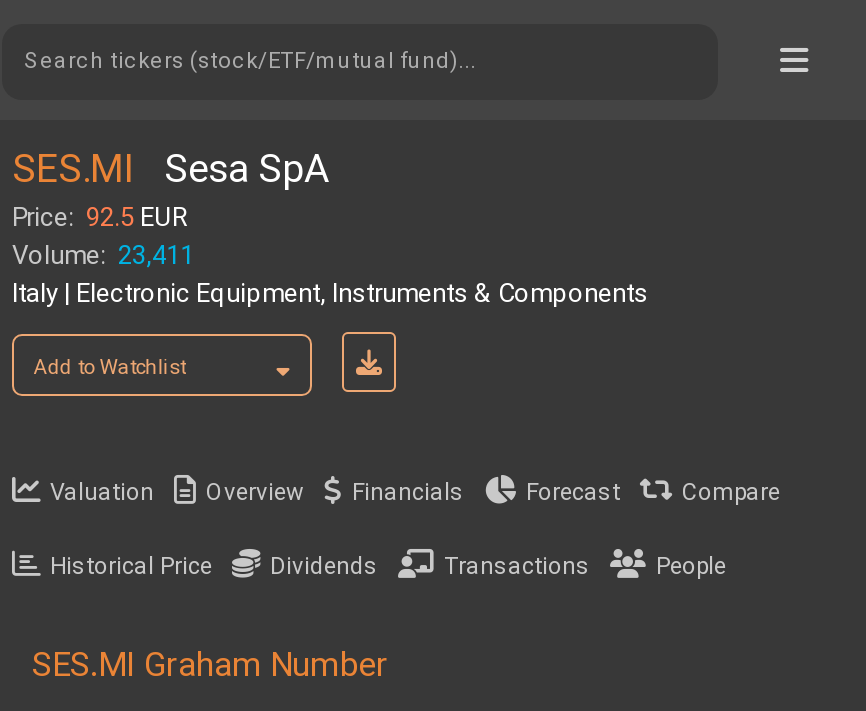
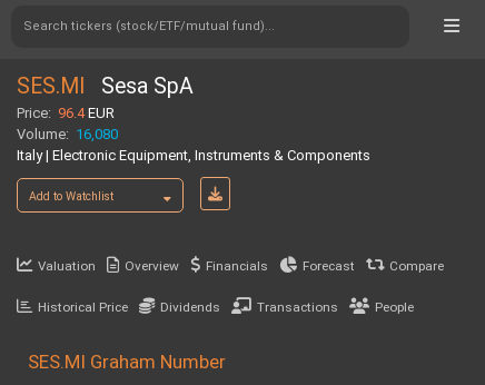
[12,202,188,232] Price: 92.5 EUR -> [17,105,115,121] Price: 96.4 EUR
[12,240,194,270] Volume: 23,411 -> [17,126,118,142] Volume: 16,080

